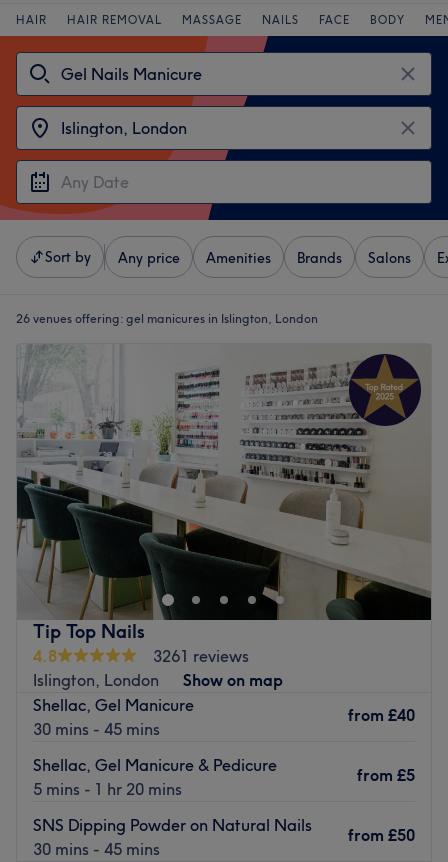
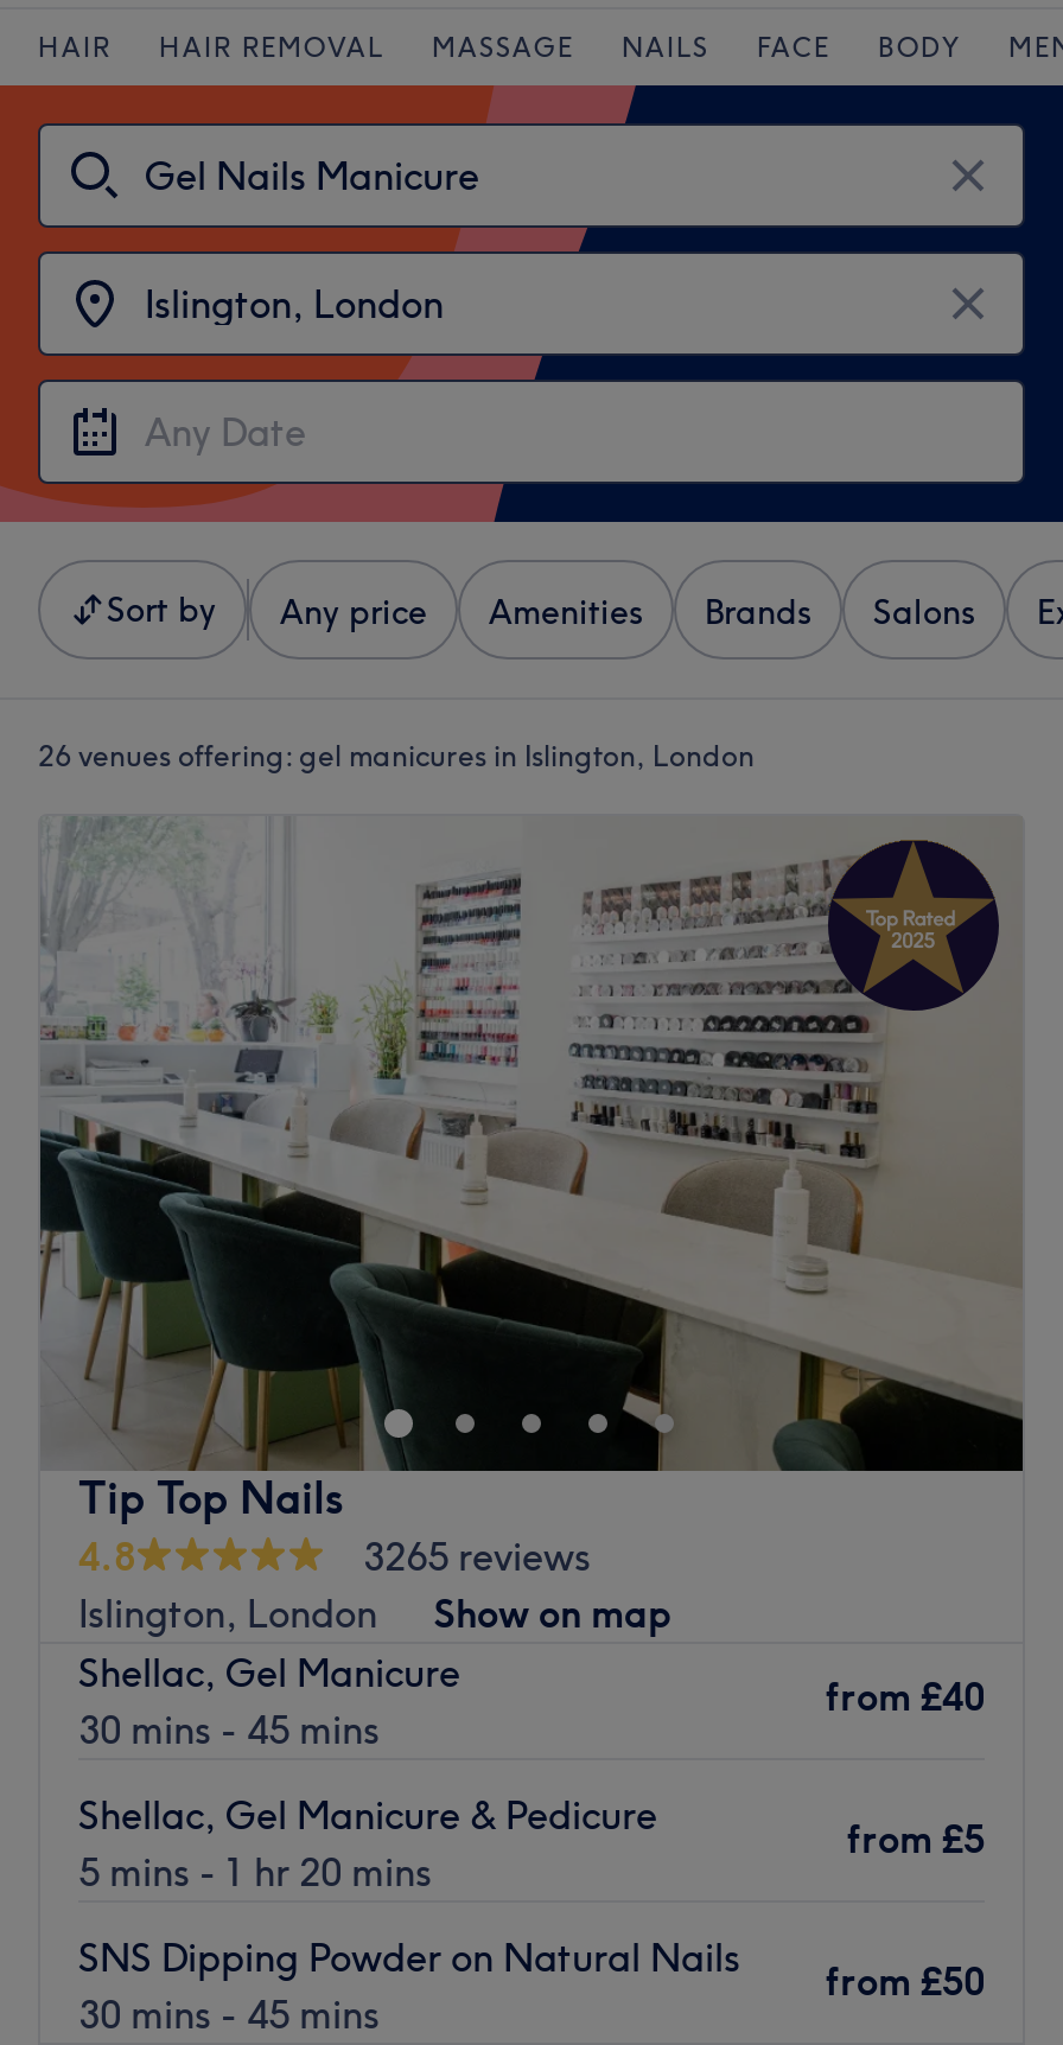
[153,646,249,666] 3261 reviews -> [363,1533,591,1580] 3265 reviews

